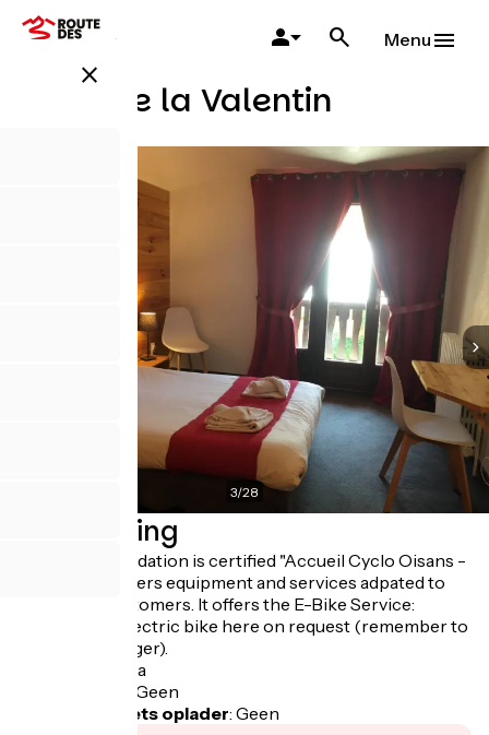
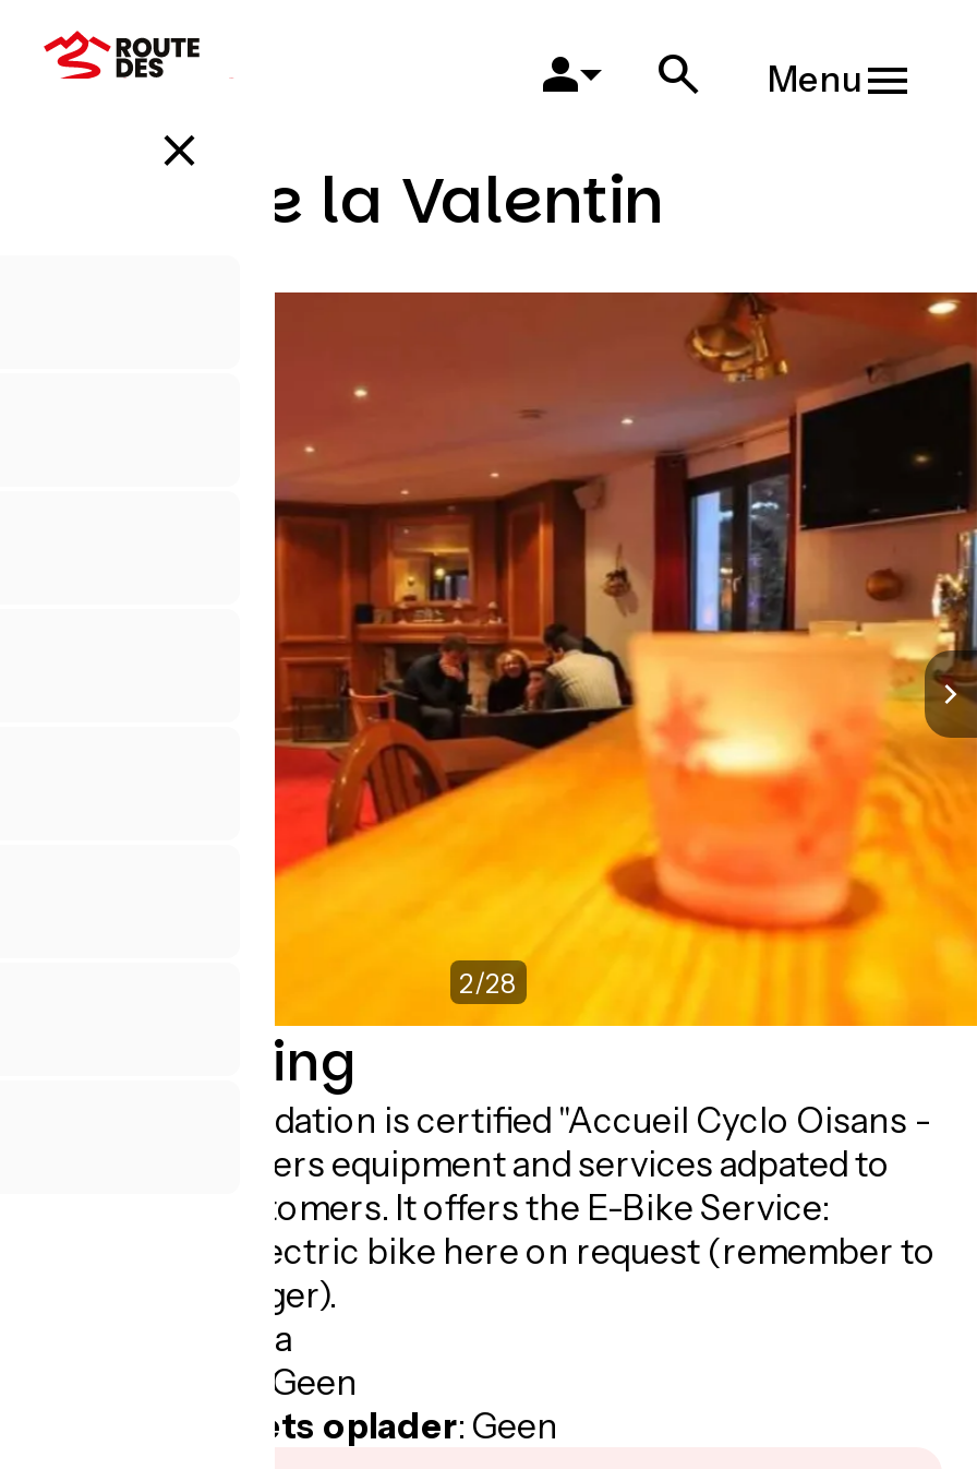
[136,146,486,514] [image] | 3/28 -> [273,290,970,1028] [image] | 2/28

